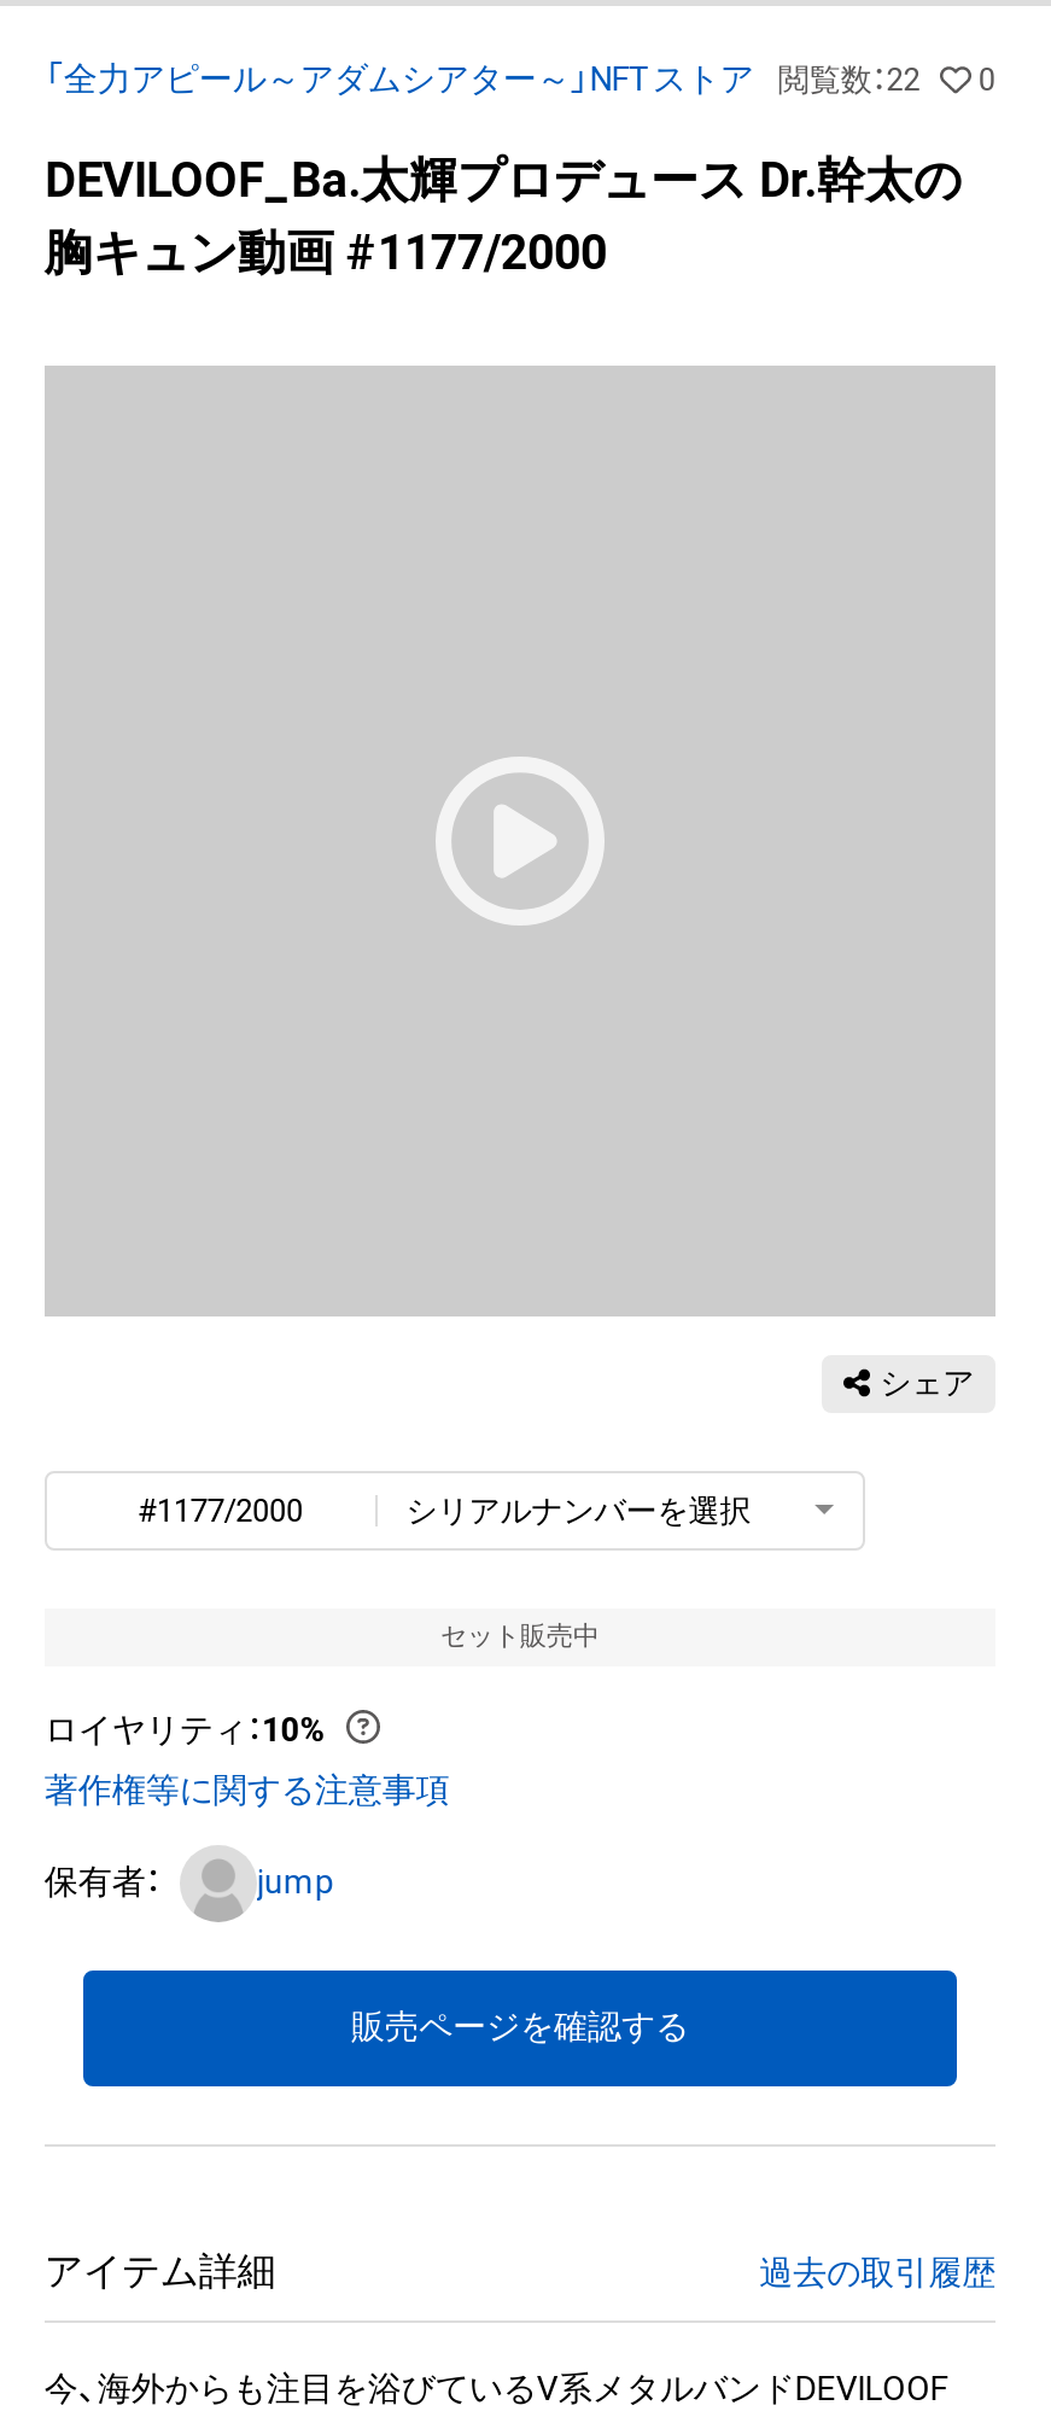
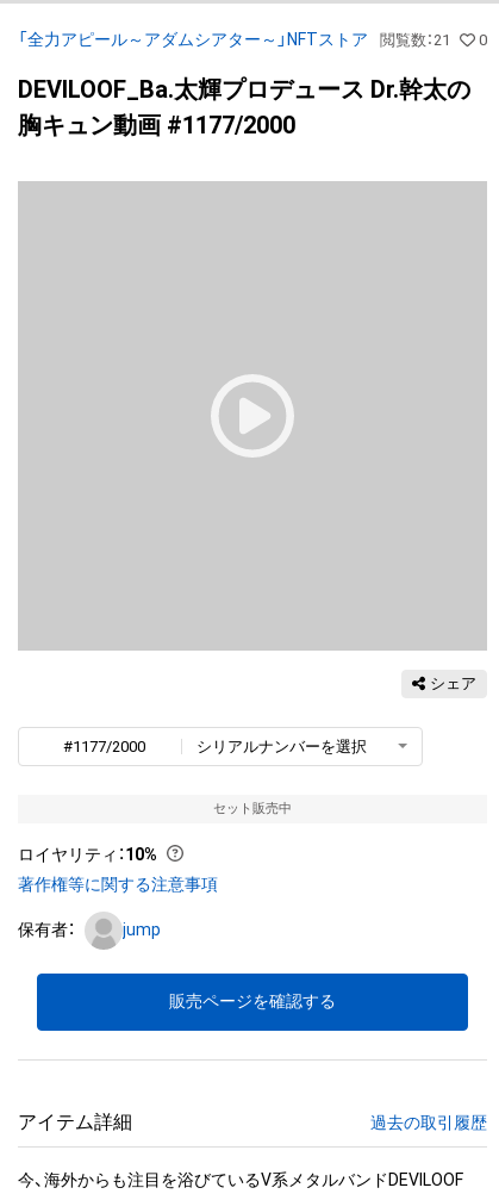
[44,59,996,98] 「全力アピール～アダムシアター～」NFTストア 閲覧数：22 0 -> [18,30,487,49] 「全力アピール～アダムシアター～」NFTストア 閲覧数：21 0

